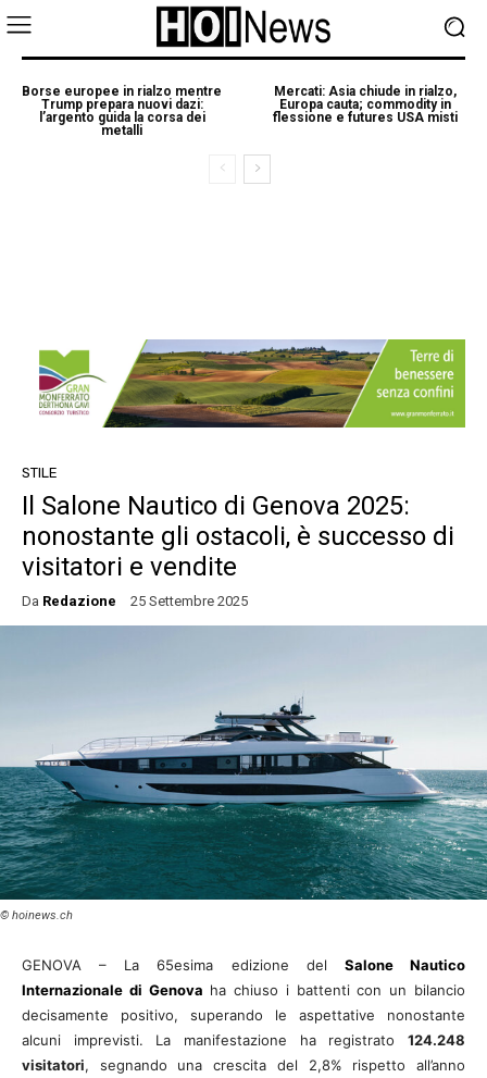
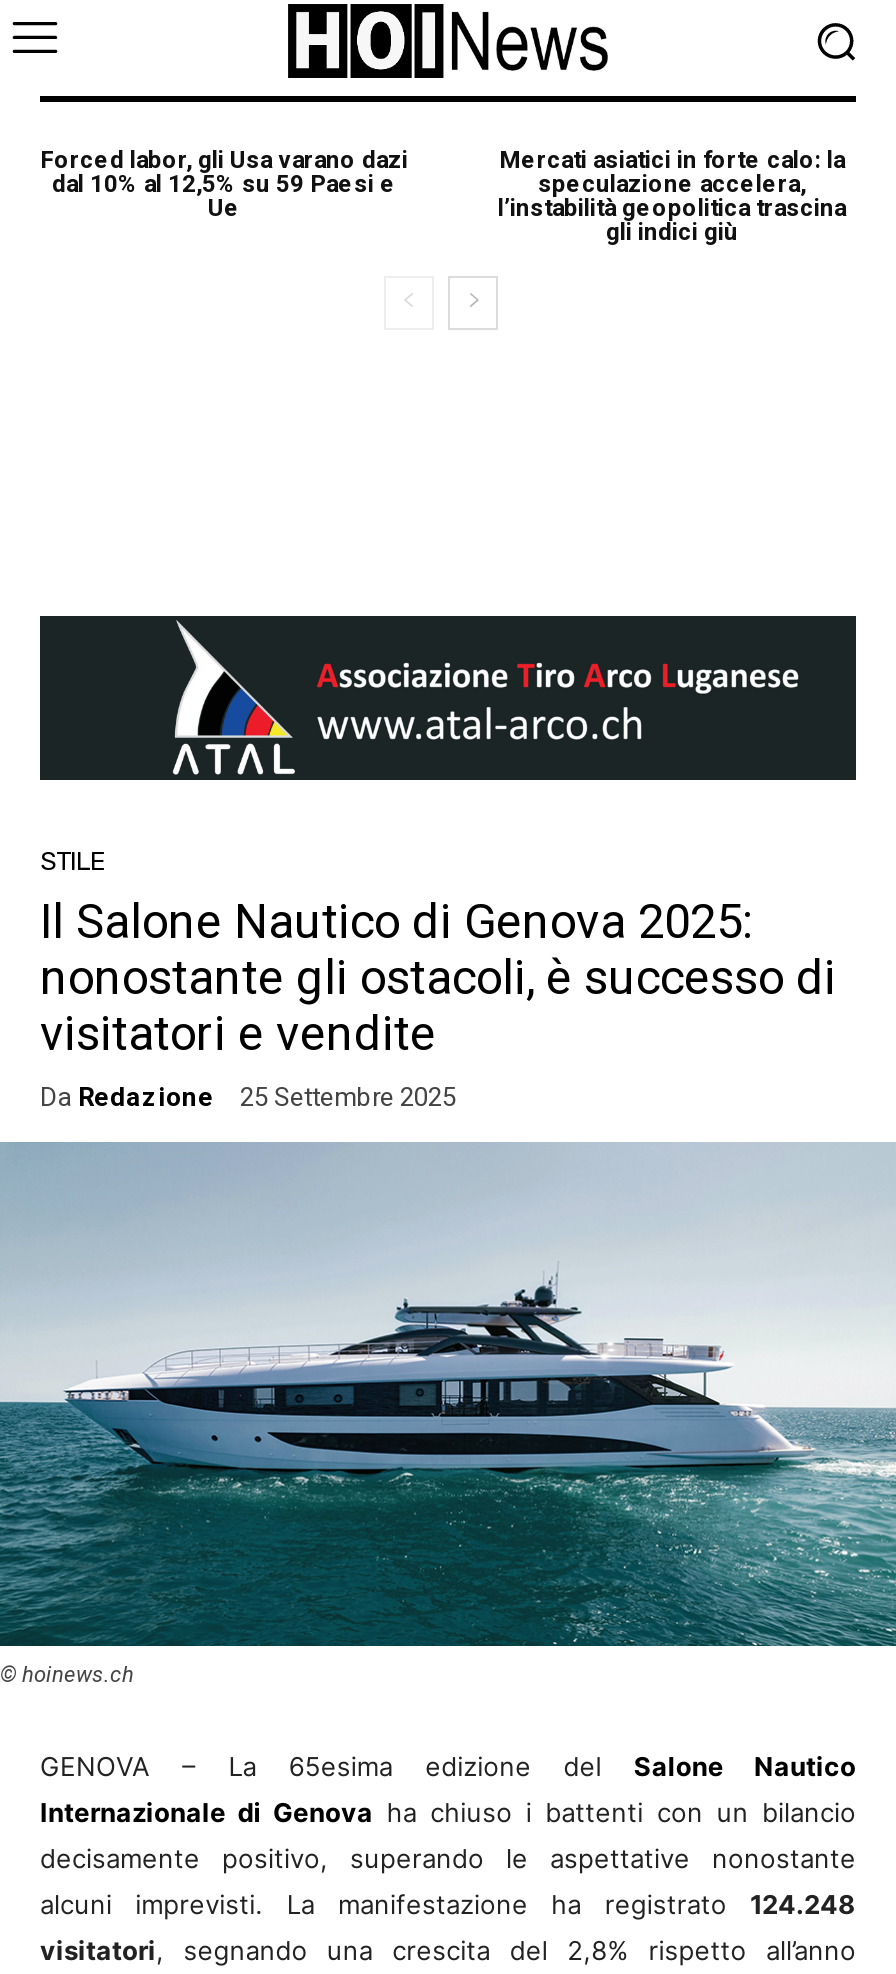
[22,84,222,138] Borse europee in rialzo mentre | Trump prepara nuovi dazi: | l’argento guida la corsa dei | metalli -> [40,146,408,222] Forced labor, gli Usa varano dazi | dal 10% al 12,5% su 59 Paesi e | Ue
[273,84,458,125] Mercati: Asia chiude in rialzo, | Europa cauta; commodity in | flessione e futures USA misti -> [498,146,846,246] Mercati asiatici in forte calo: la | speculazione accelera, | l’instabilità geopolitica trascina | gli indici giù
[22,338,466,429] [image] -> [38,614,858,782] [image]

